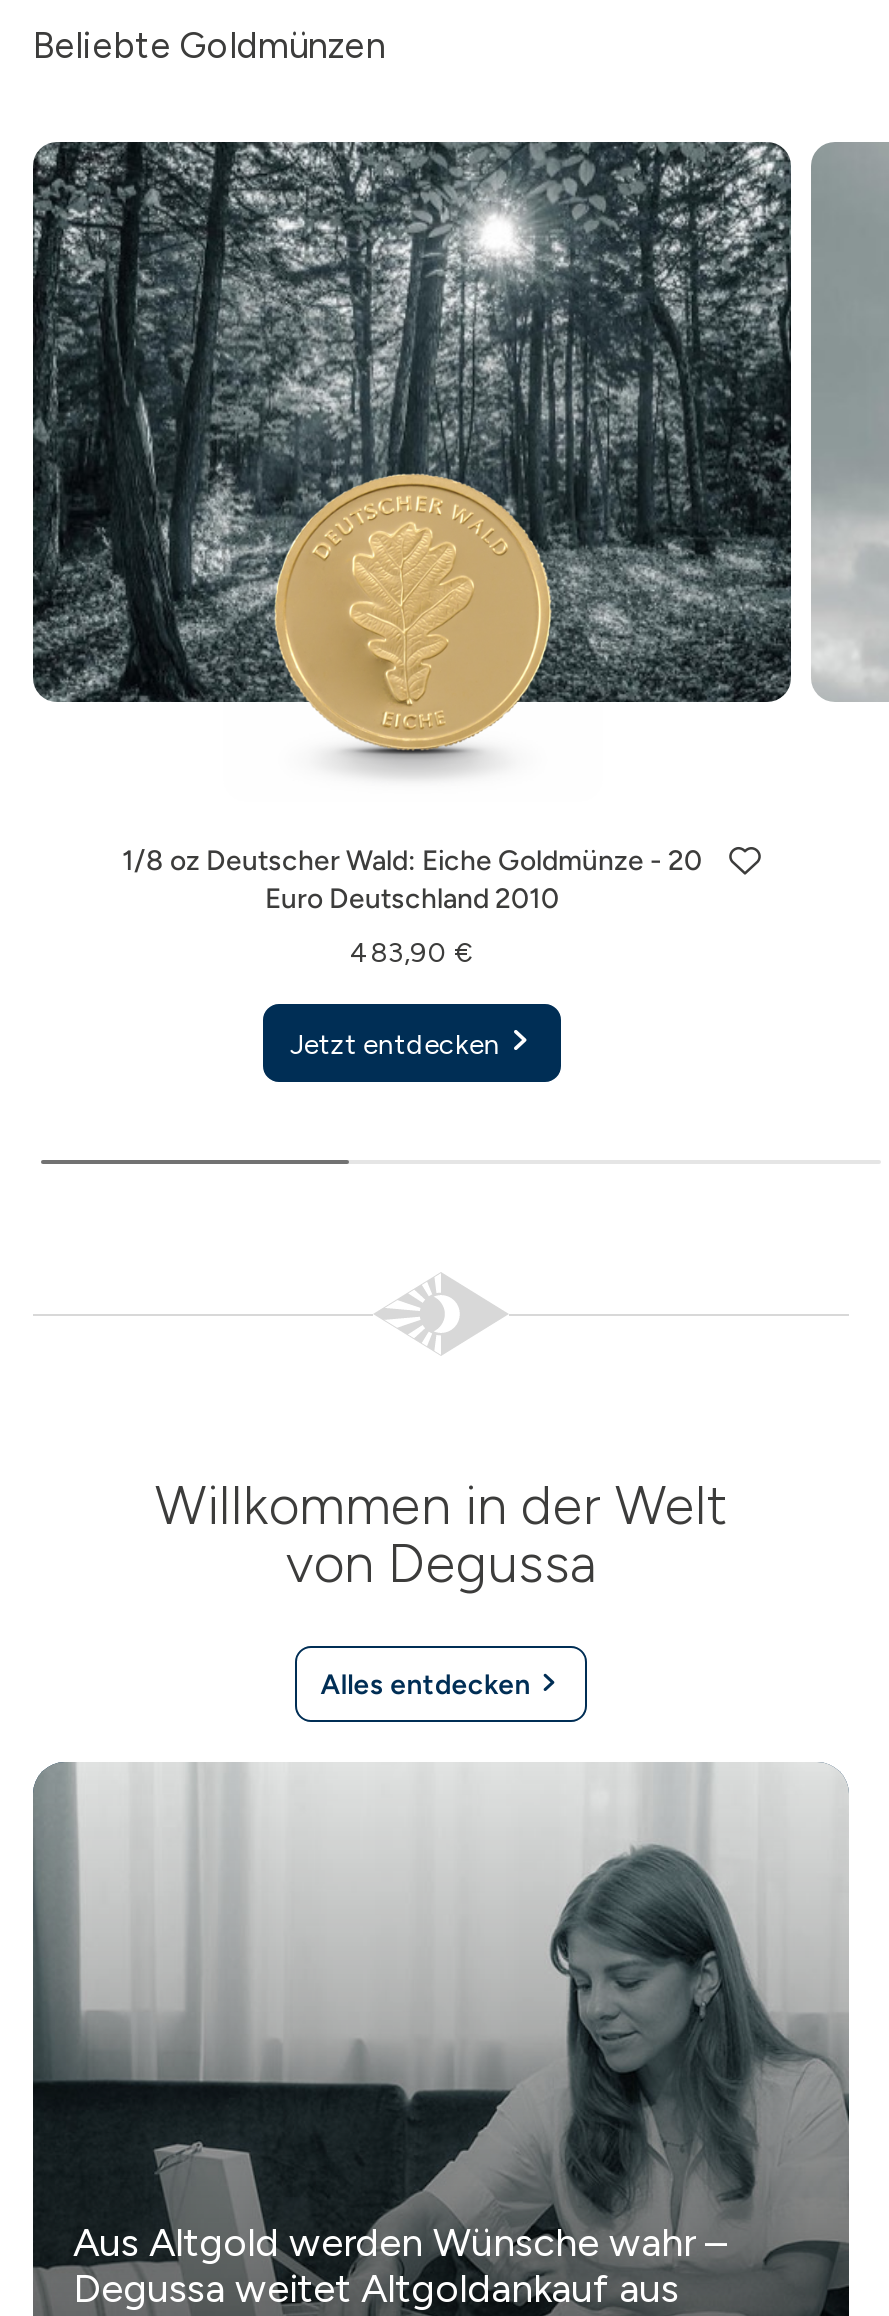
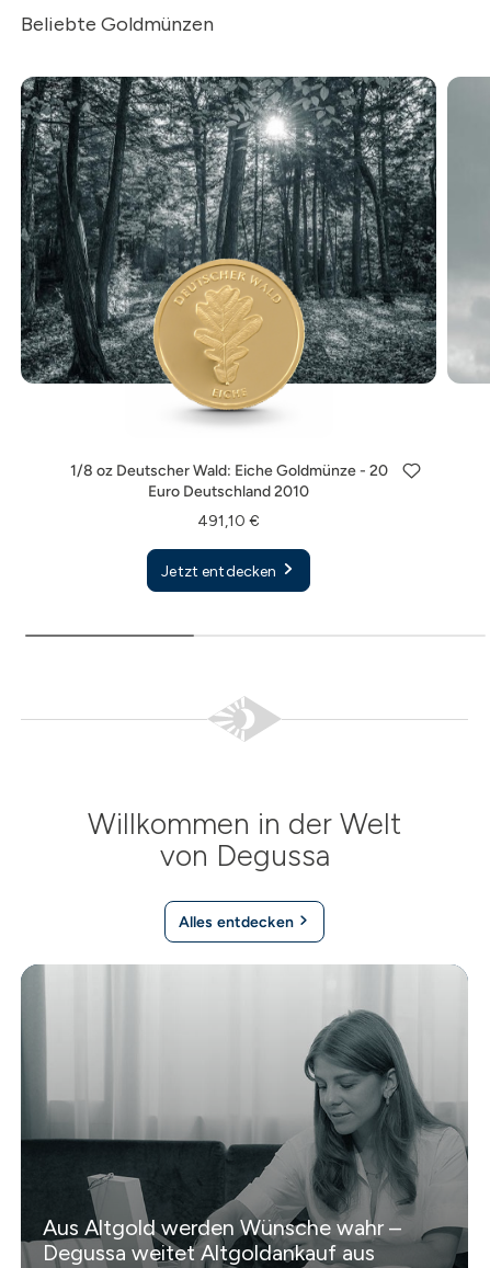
[350,936,474,970] 483,90 € -> [197,512,260,531] 491,10 €

